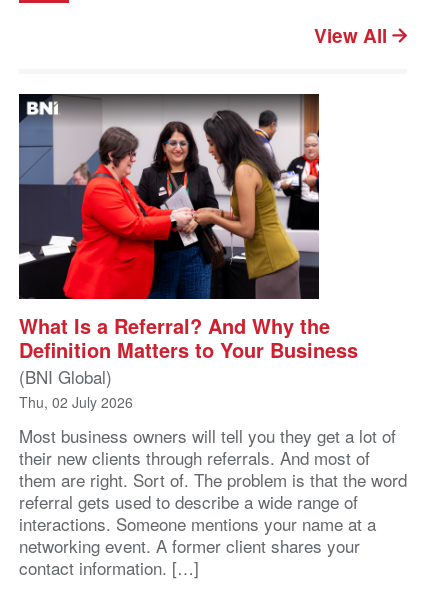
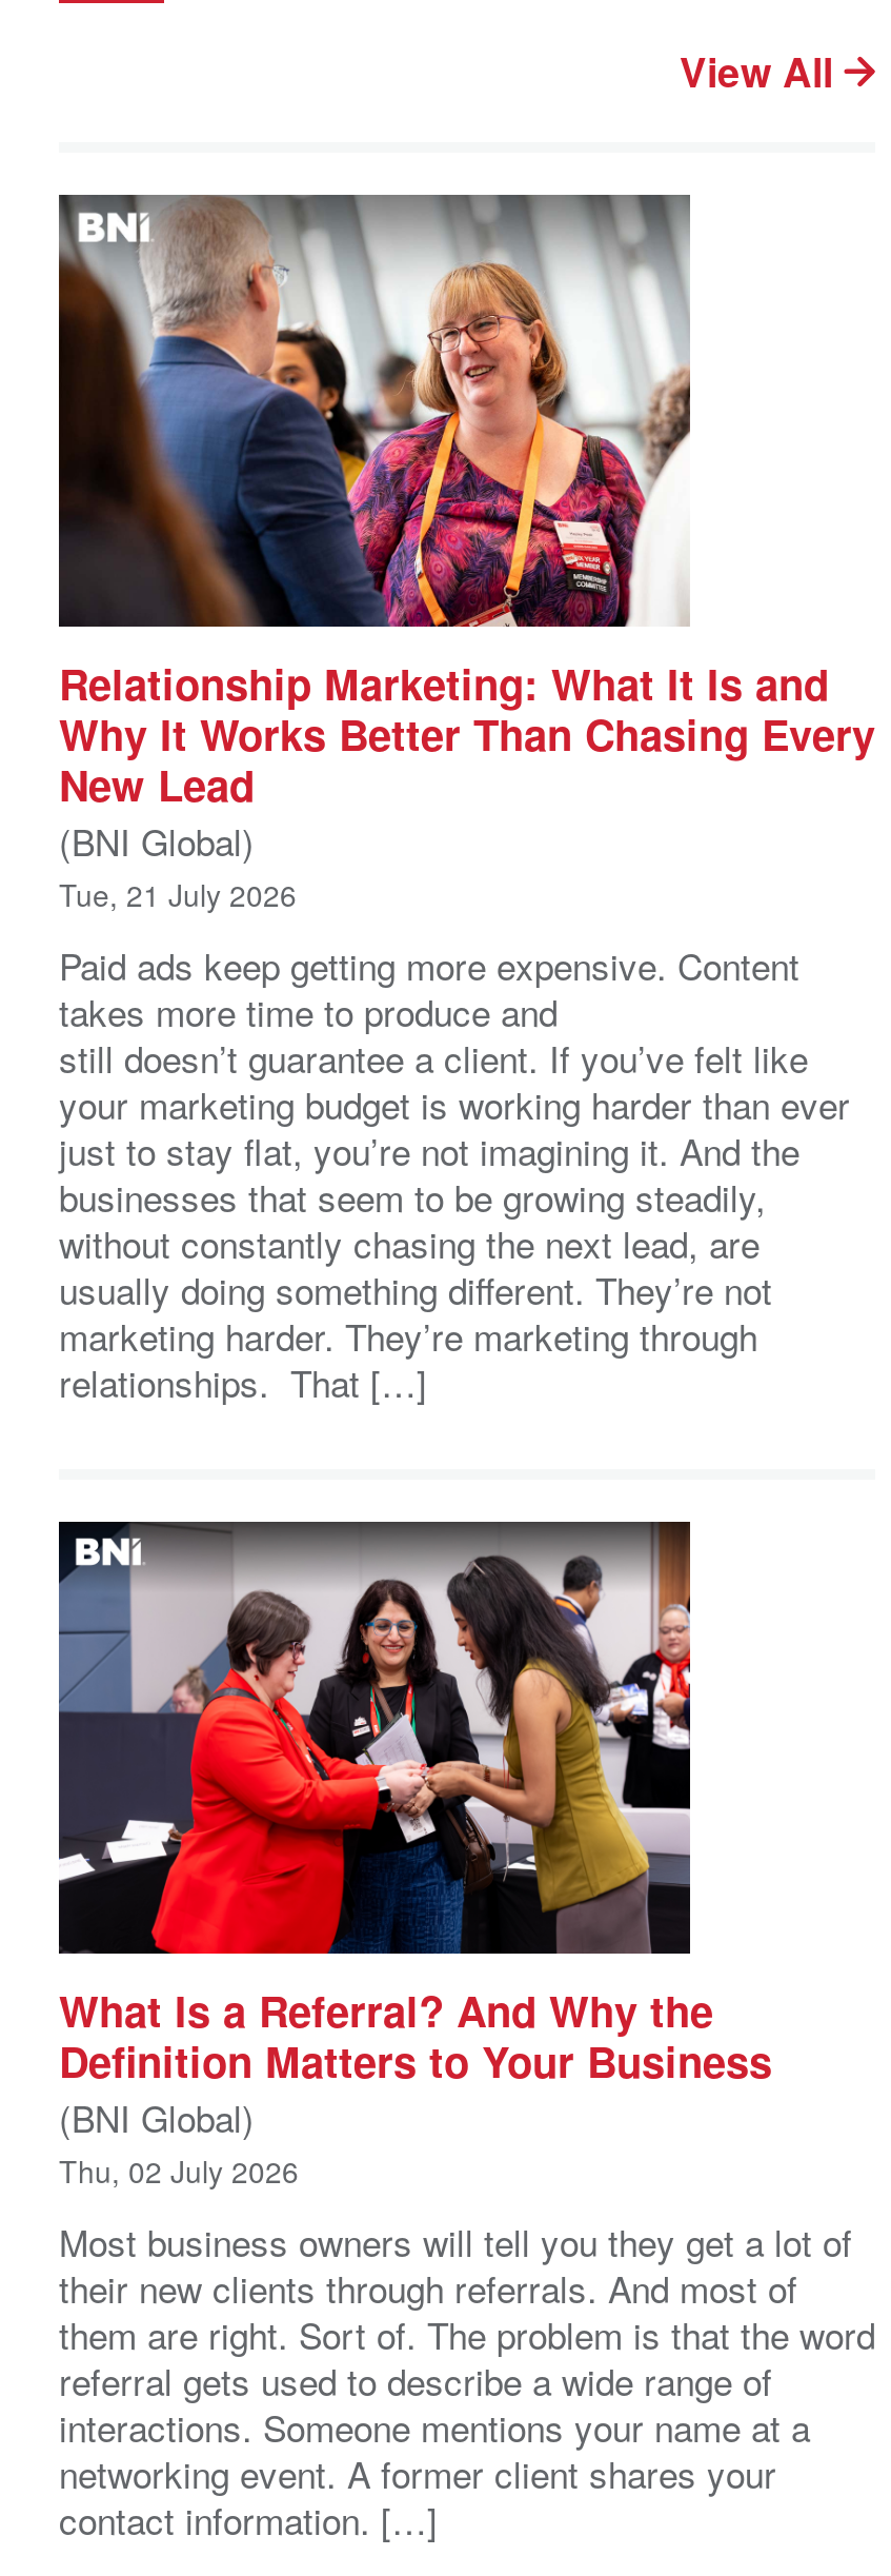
none -> [57,195,875,1408] [image] | Relationship Marketing: What It Is and | Why It Works Better Than Chasing Every | New Lead | (BNI Global) | Tue, 21 July 2026 | Paid ads keep getting more expensive. Content | takes more time to produce and | still doesn’t guarantee a client. If you’ve felt like | your marketing budget is working harder than ever | just to stay flat, you’re not imagining it. And the | businesses that seem to be growing steadily, | without constantly chasing the next lead, are | usually doing something different. They’re not | marketing harder. They’re marketing through | relationships. That […]

